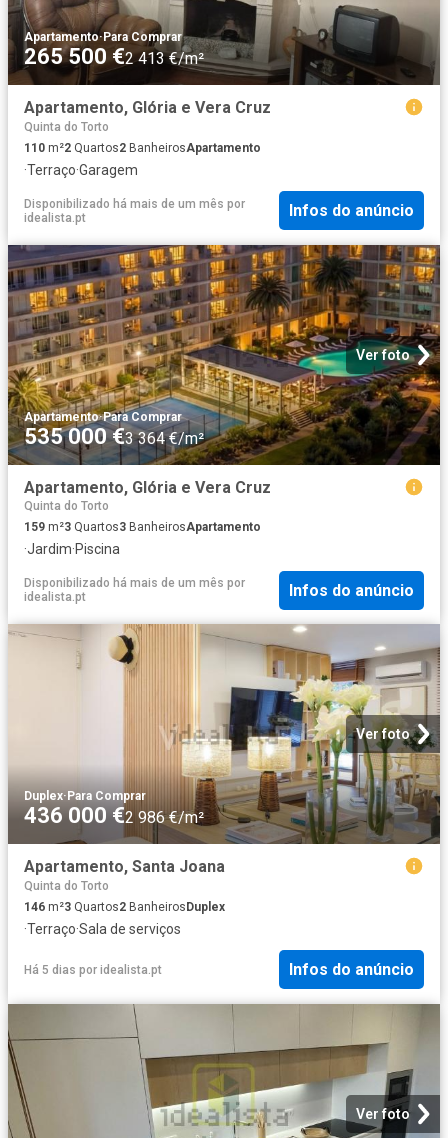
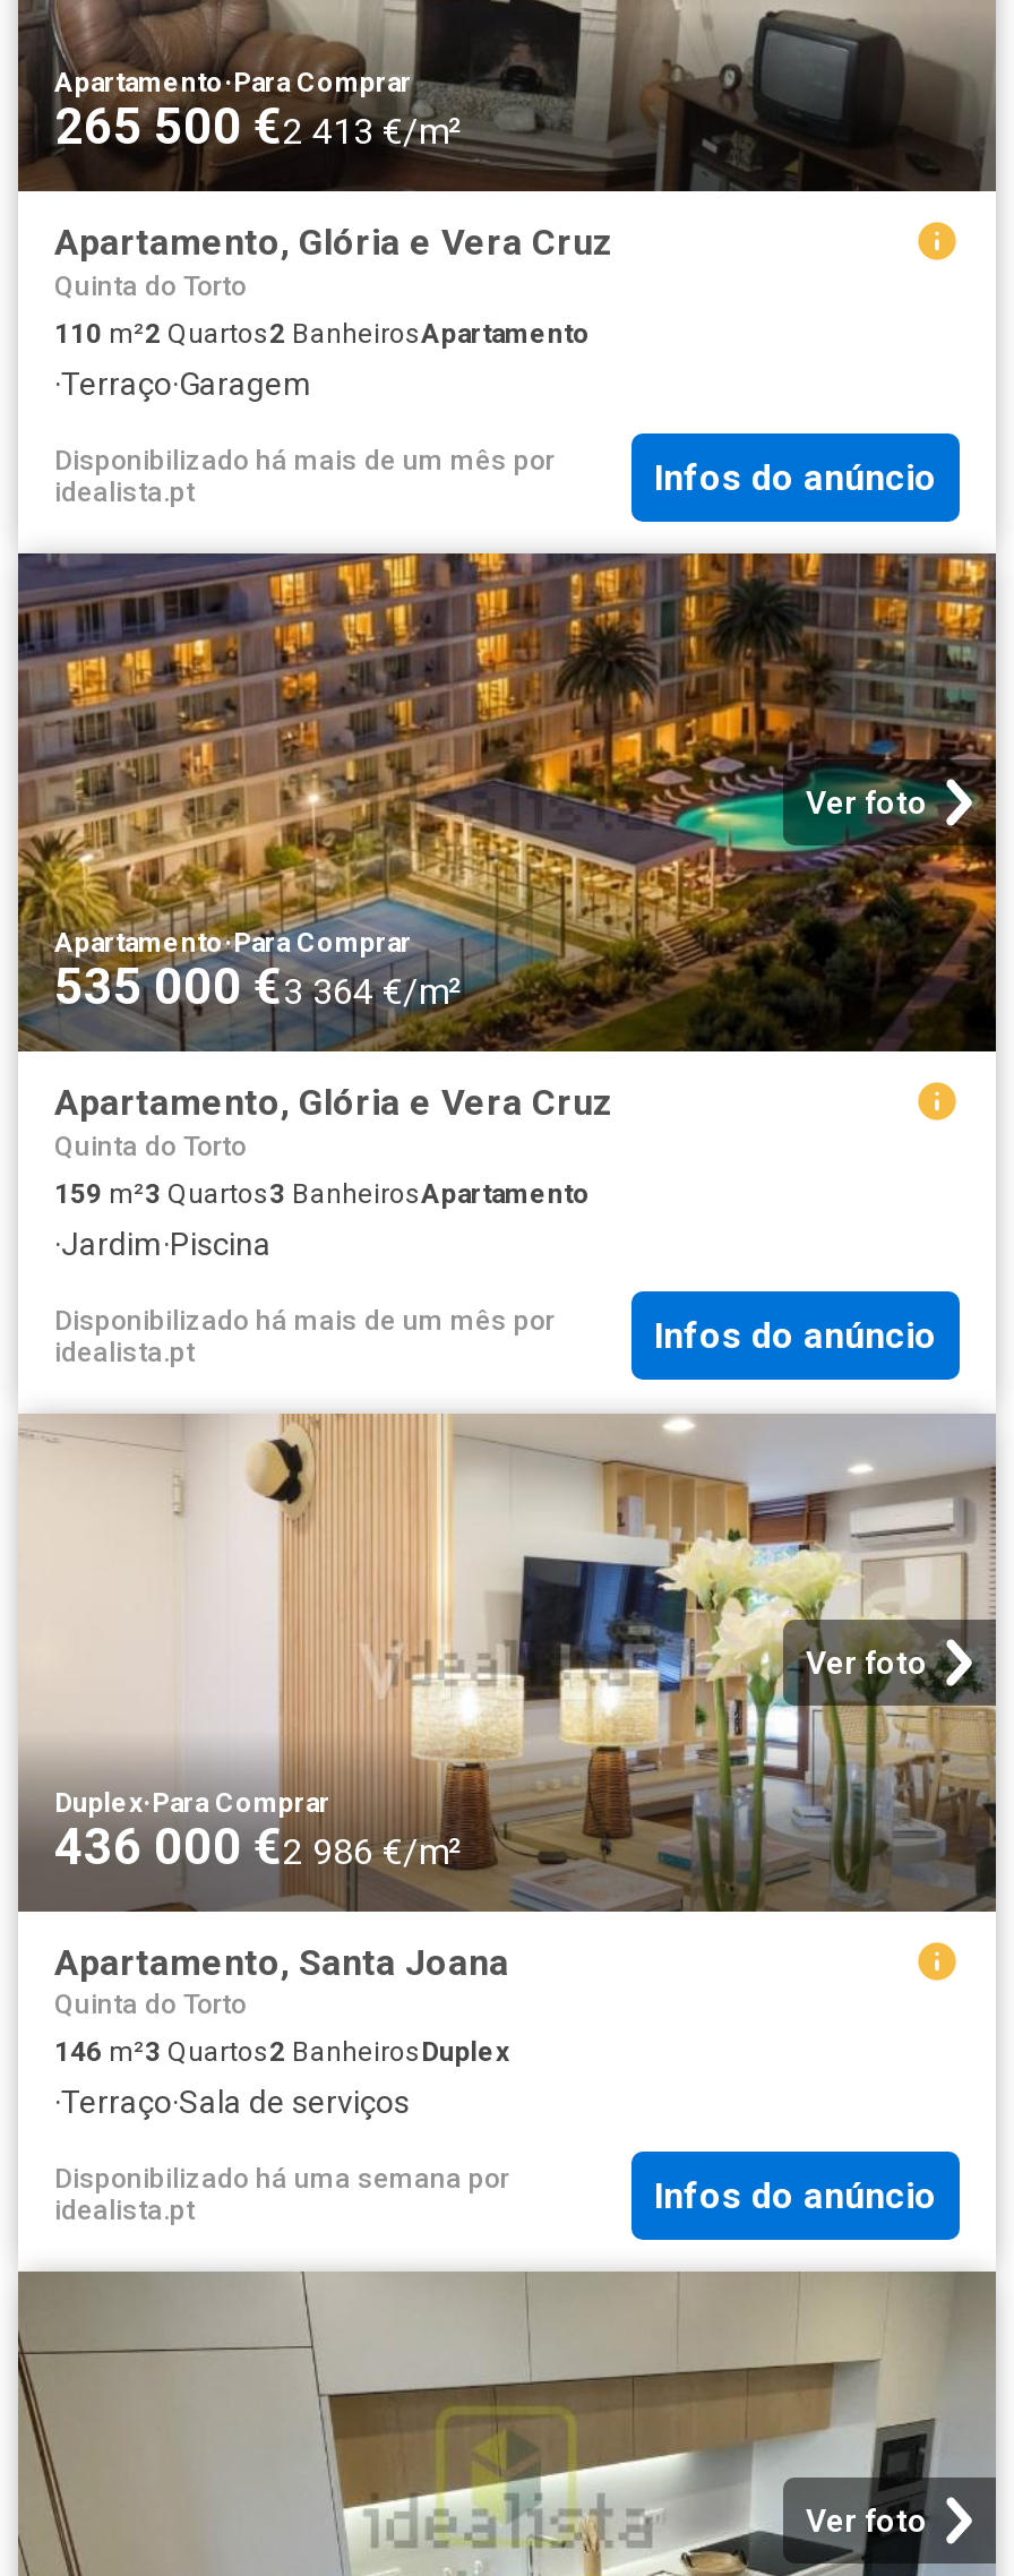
[24,963,162,977] Há 5 dias por idealista.pt -> [54,2164,509,2227] Disponibilizado há uma semana por | idealista.pt

